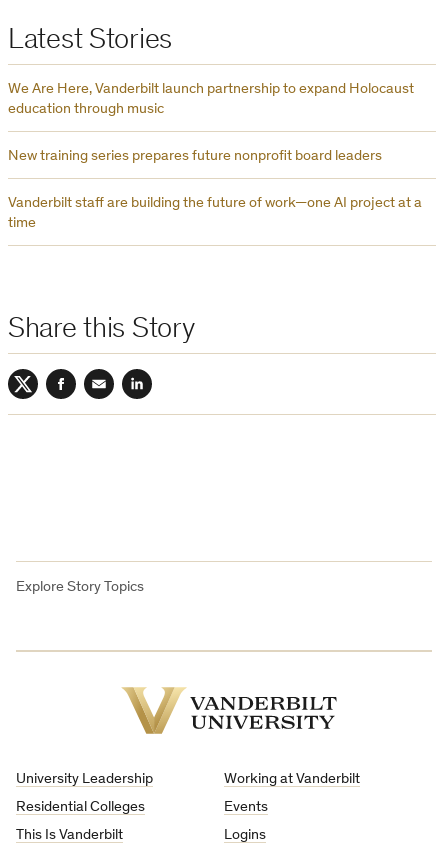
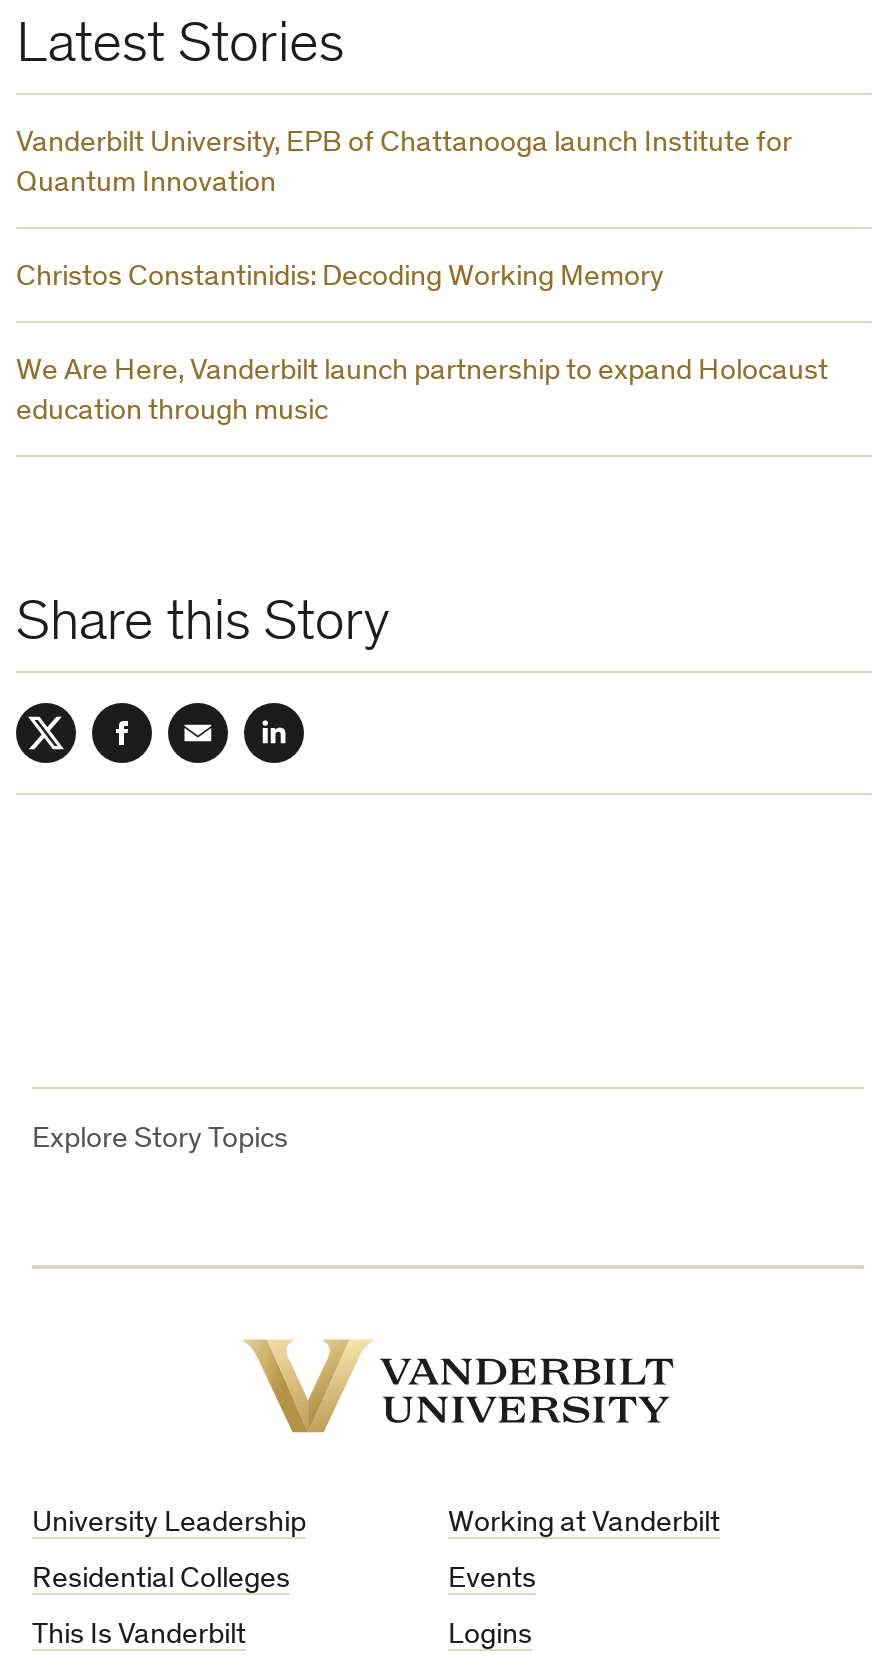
none -> [16,129,792,293] Vanderbilt University, EPB of Chattanooga launch Institute for | Quantum Innovation | Christos Constantinidis: Decoding Working Memory
moved [8,82,414,117] -> [16,357,828,427]: We Are Here, Vanderbilt launch partnership to expand Holocaust | education through music
[8,149,422,231] New training series prepares future nonprofit board leaders | Vanderbilt staff are building the future of work—one AI project at a | time -> none

